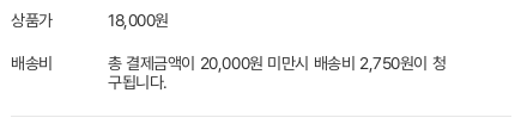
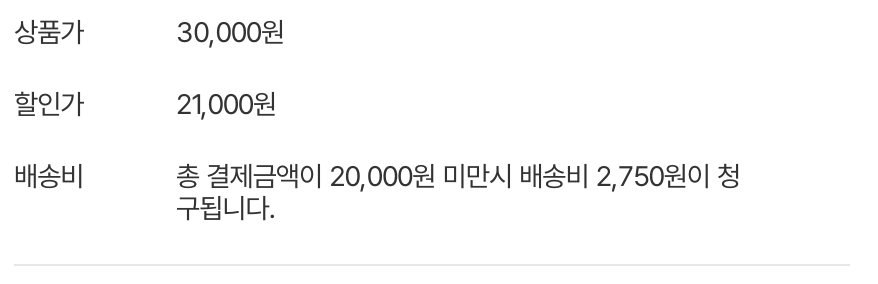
[108,11,169,30] 18,000원 -> [14,16,284,120] 30,000원 | 할인가 | 21,000원

